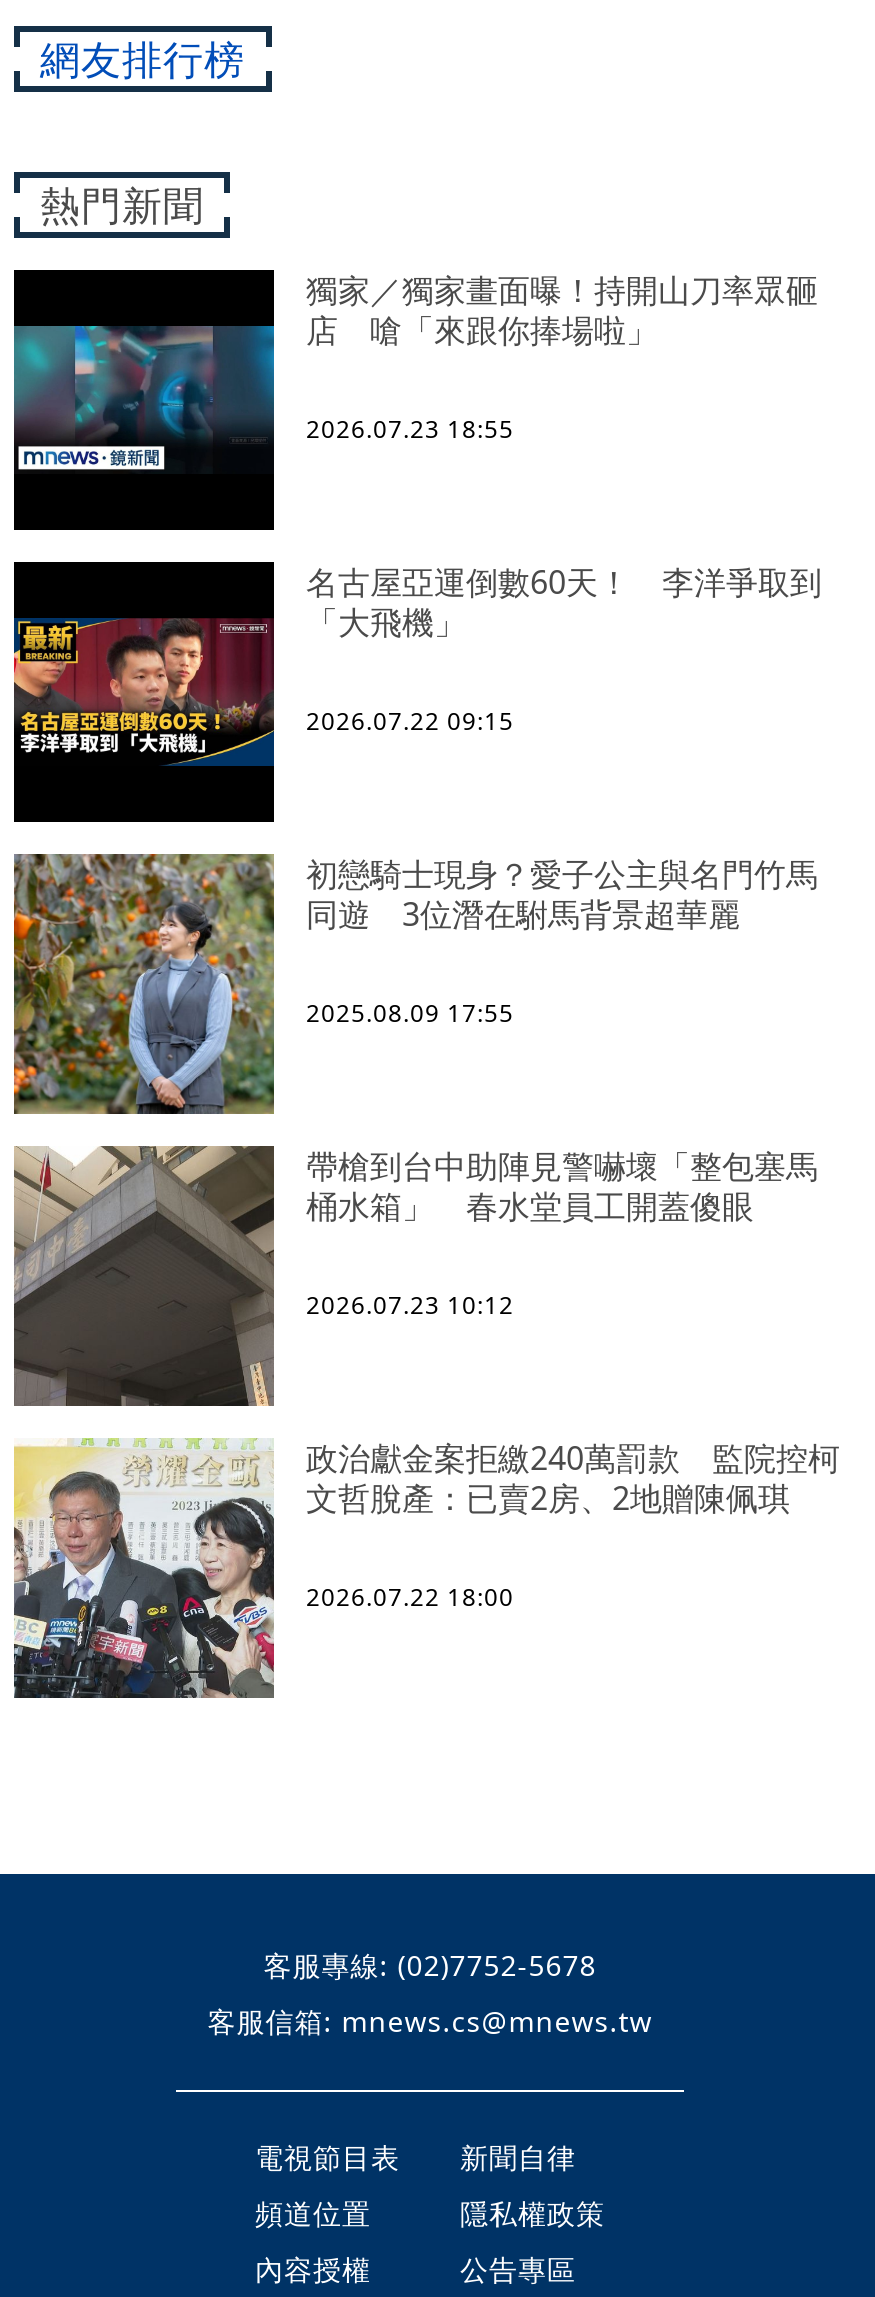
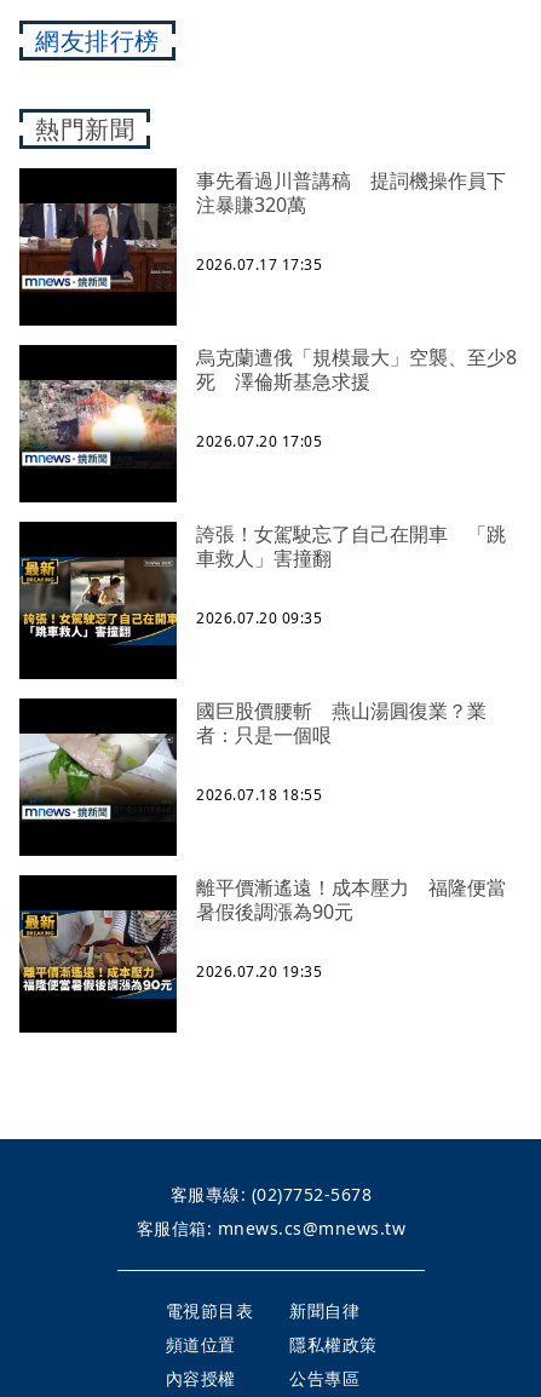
[12,268,818,472] [image] | 獨家／獨家畫面曝！持開山刀率眾砸 | 店 嗆「來跟你捧場啦」 -> [18,167,506,292] [image] | 事先看過川普講稿 提詞機操作員下 | 注暴賺320萬
[306,412,514,446] 2026.07.23 18:55 -> [196,254,322,275] 2026.07.17 17:35
[12,560,822,766] [image] | 名古屋亞運倒數60天！ 李洋爭取到 | 「大飛機」 -> [18,344,517,467] [image] | 烏克蘭遭俄「規模最大」空襲、至少8 | 死 澤倫斯基急求援
[306,704,514,738] 2026.07.22 09:15 -> [196,431,322,452] 2026.07.20 17:05
[12,852,818,1116] [image] | 初戀騎士現身？愛子公主與名門竹馬 | 同遊 3位潛在駙馬背景超華麗 -> [18,521,506,680] [image] | 誇張！女駕駛忘了自己在開車 「跳 | 車救人」害撞翻
[306,996,514,1030] 2025.08.09 17:55 -> [196,608,322,628] 2026.07.20 09:35
[12,1144,818,1408] [image] | 帶槍到台中助陣見警嚇壞「整包塞馬 | 桶水箱」 春水堂員工開蓋傻眼 -> [18,697,487,857] [image] | 國巨股價腰斬 燕山湯圓復業？業 | 者：只是一個哏
[306,1288,514,1322] 2026.07.23 10:12 -> [196,785,322,805] 2026.07.18 18:55
[12,1436,840,1700] [image] | 政治獻金案拒繳240萬罰款 監院控柯 | 文哲脫產：已賣2房、2地贈陳佩琪 -> [18,874,506,1034] [image] | 離平價漸遙遠！成本壓力 福隆便當 | 暑假後調漲為90元
[306,1580,514,1614] 2026.07.22 18:00 -> [196,961,322,982] 2026.07.20 19:35

